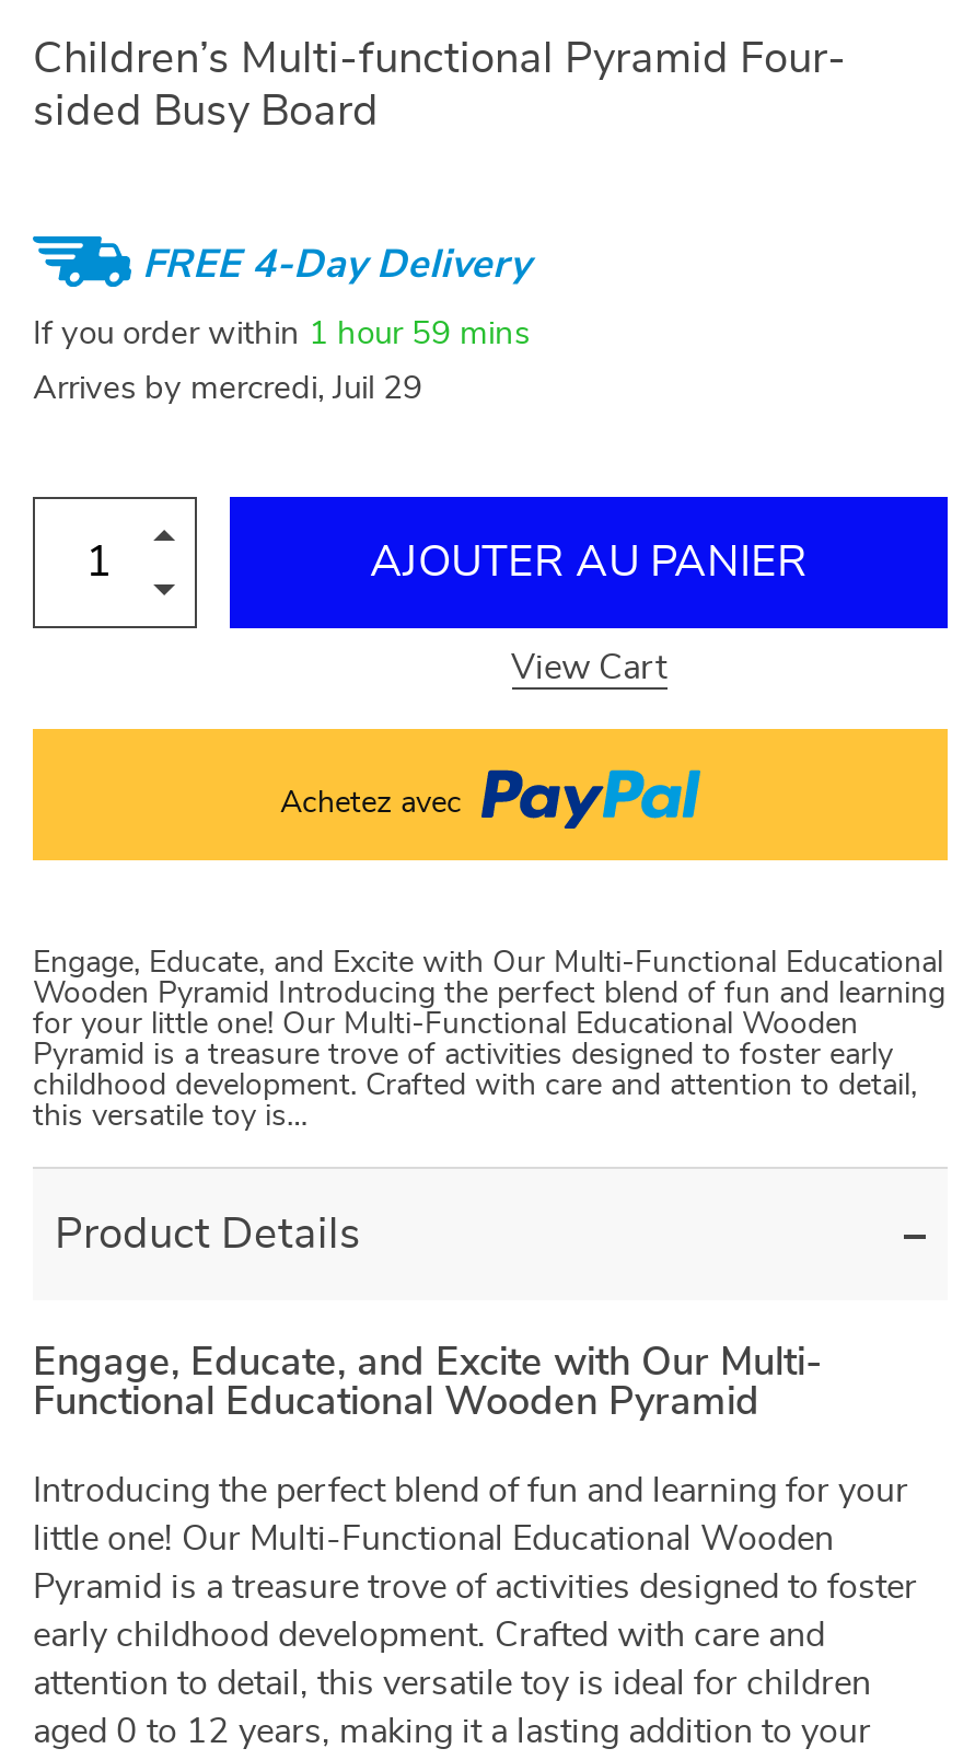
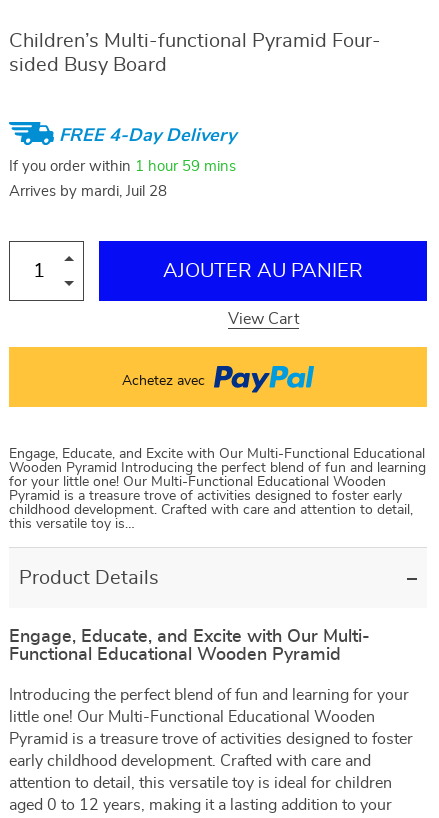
[33,372,422,405] Arrives by mercredi, Juil 29 -> [9,184,167,199] Arrives by mardi, Juil 28

